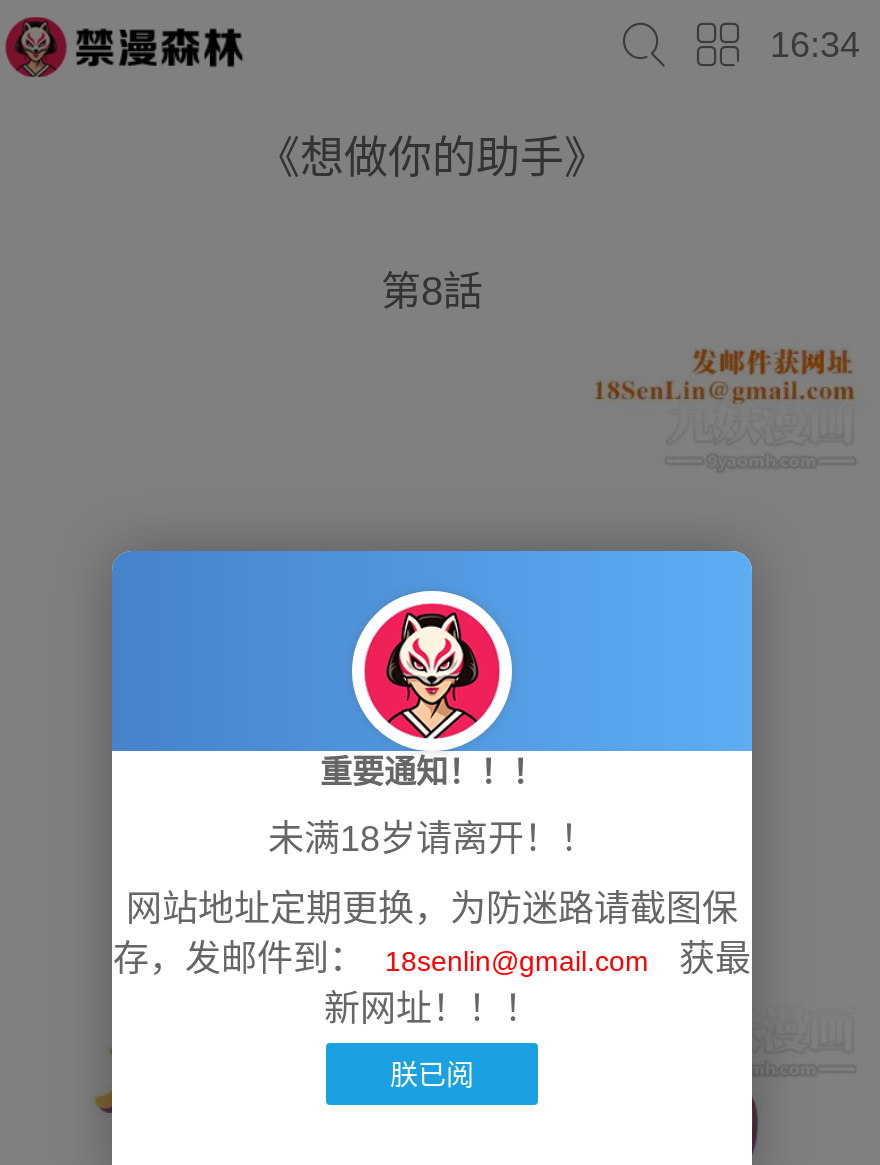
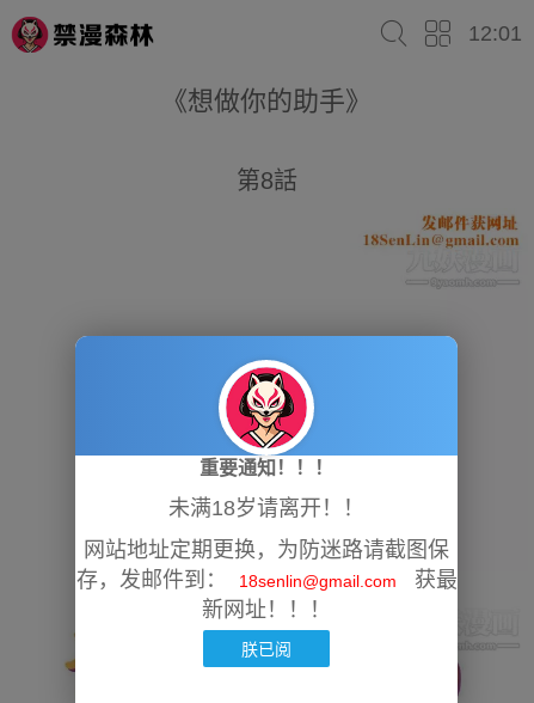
[770,25,860,65] 16:34 -> [468,22,522,45] 12:01

